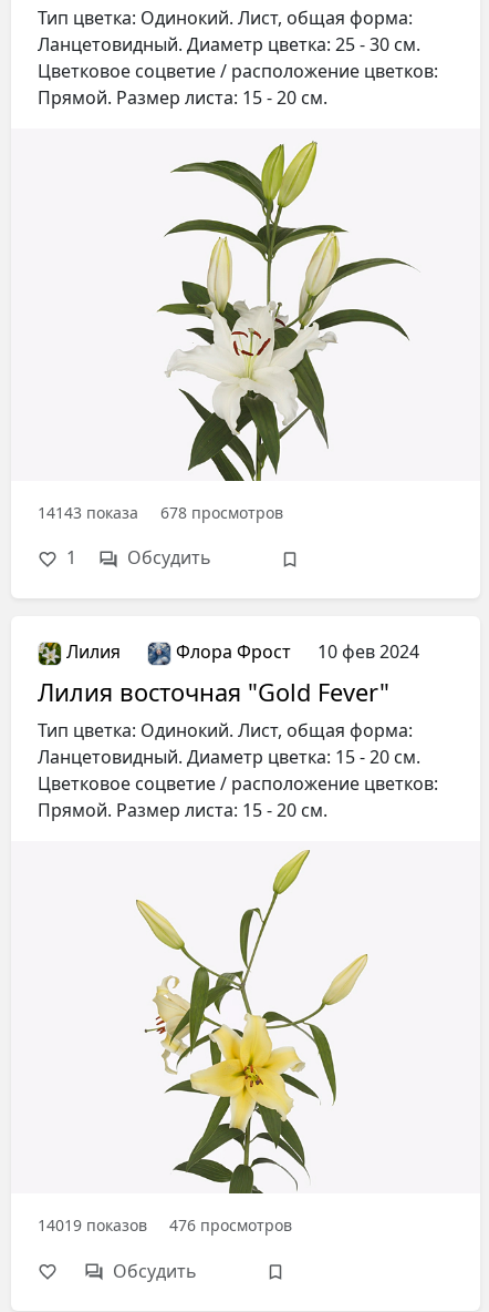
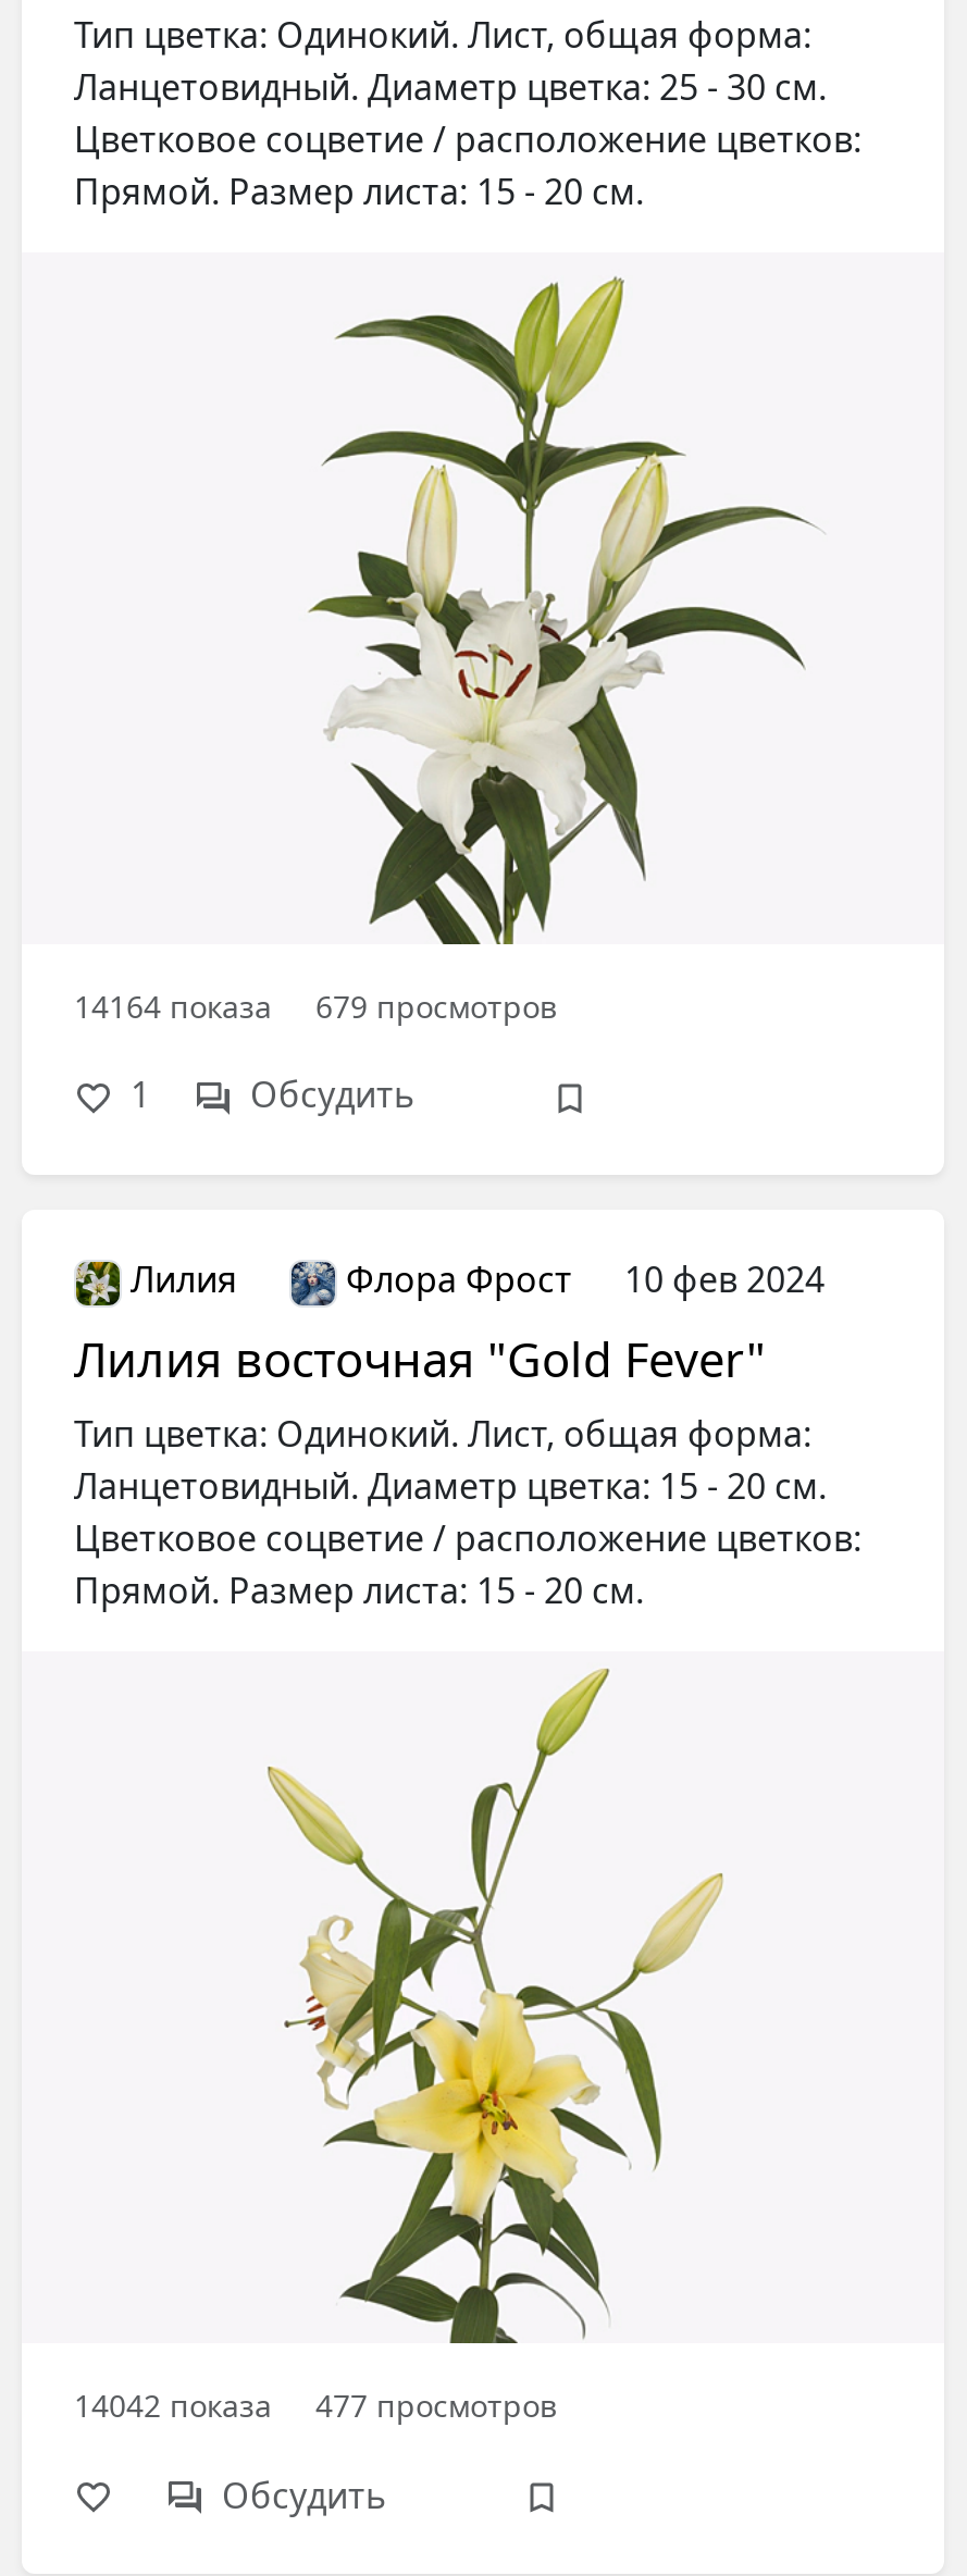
[38,502,138,523] 14143 показа -> [74,986,272,1027] 14164 показа
[160,502,283,523] 678 просмотров -> [315,986,557,1027] 679 просмотров
[38,1215,292,1236] 14019 показов | 476 просмотров -> [74,2385,557,2426] 14042 показа | 477 просмотров

